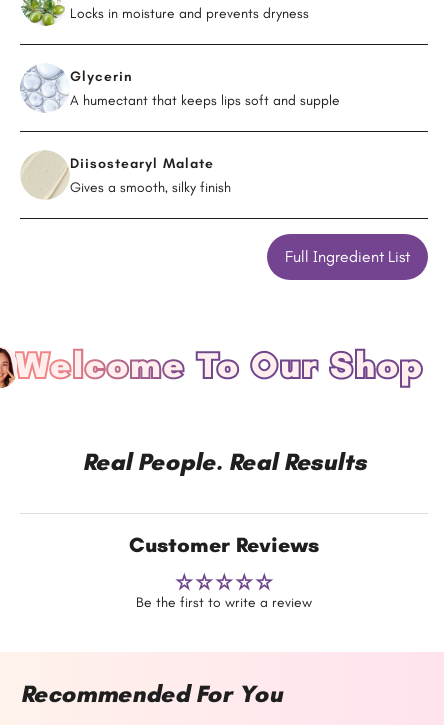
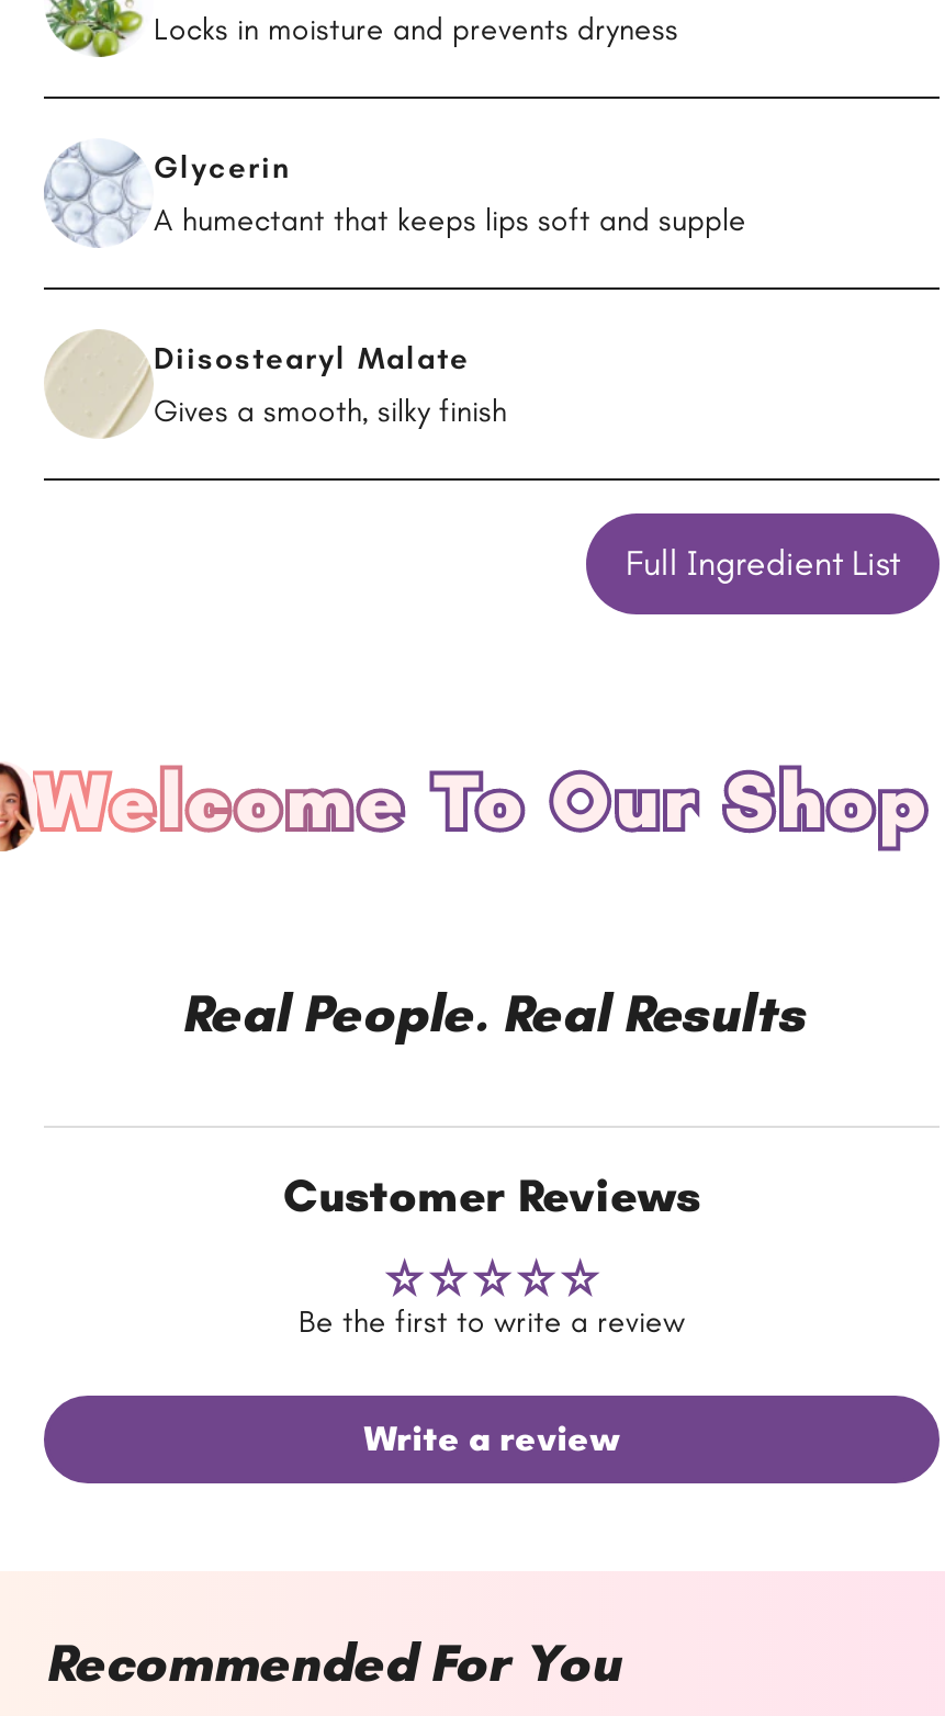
none -> [363,1418,620,1460] Write a review

